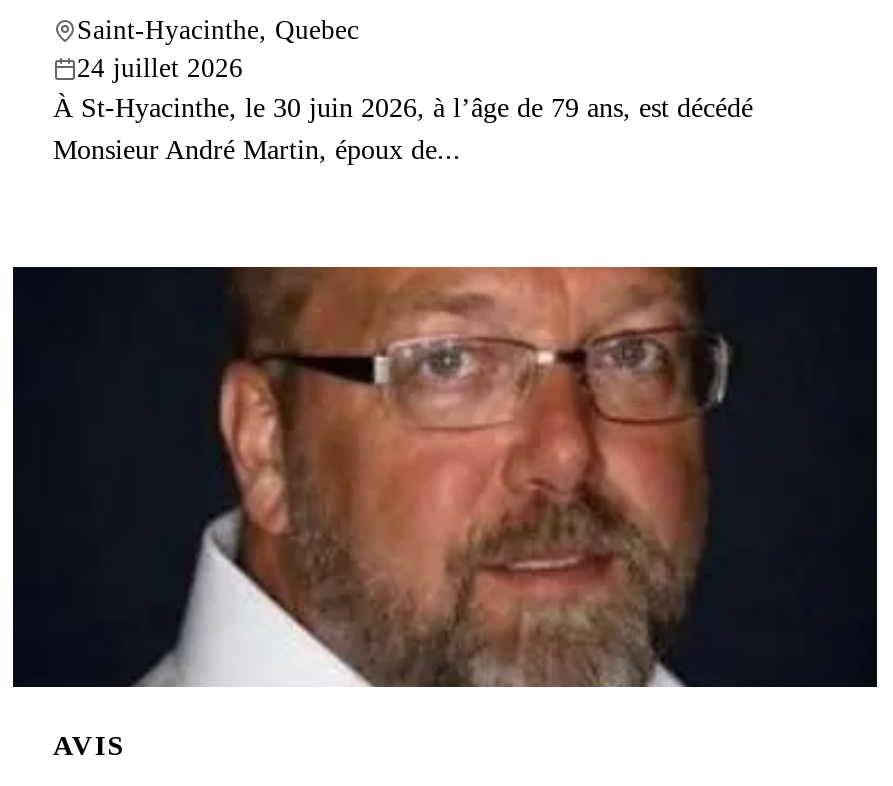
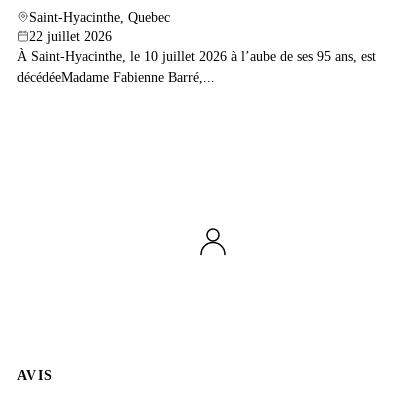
[53,53,753,165] 24 juillet 2026 | À St-Hyacinthe, le 30 juin 2026, à l’âge de 79 ans, est décédé | Monsieur André Martin, époux de... -> [17,29,376,85] 22 juillet 2026 | À Saint-Hyacinthe, le 10 juillet 2026 à l’aube de ses 95 ans, est | décédéeMadame Fabienne Barré,...
[11,264,879,690] [image] -> none

